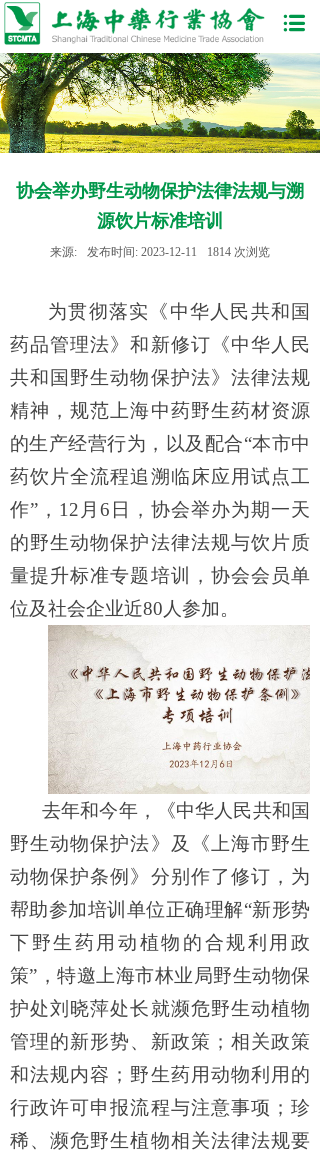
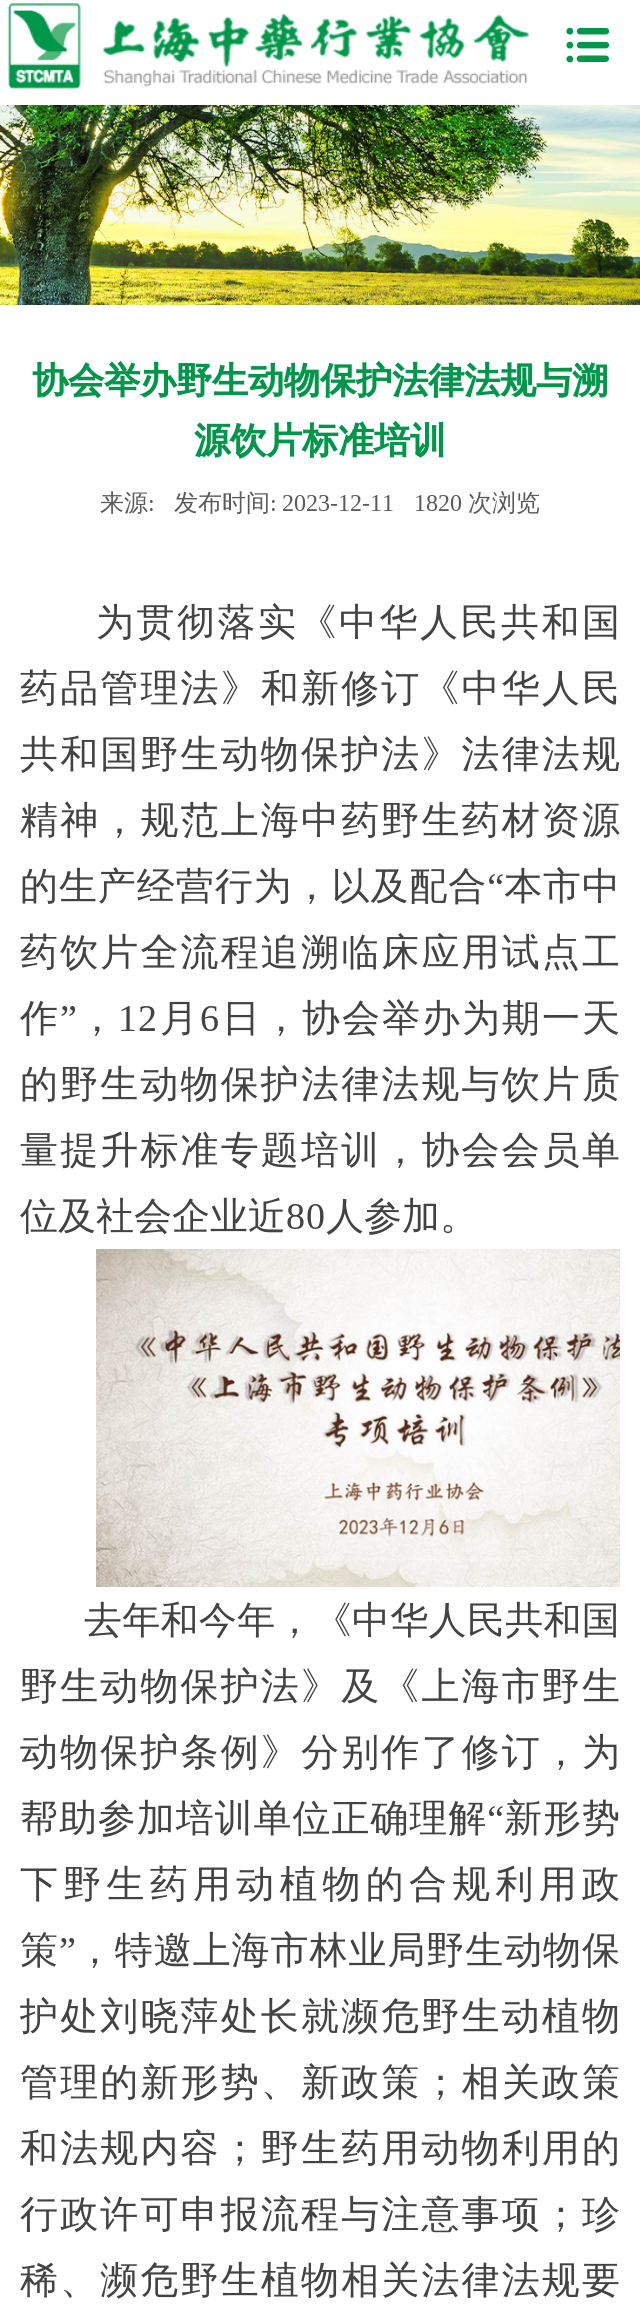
[50,245,270,259] 来源: 发布时间: 2023-12-11 1814次浏览 -> [100,489,540,517] 来源: 发布时间: 2023-12-11 1820次浏览

